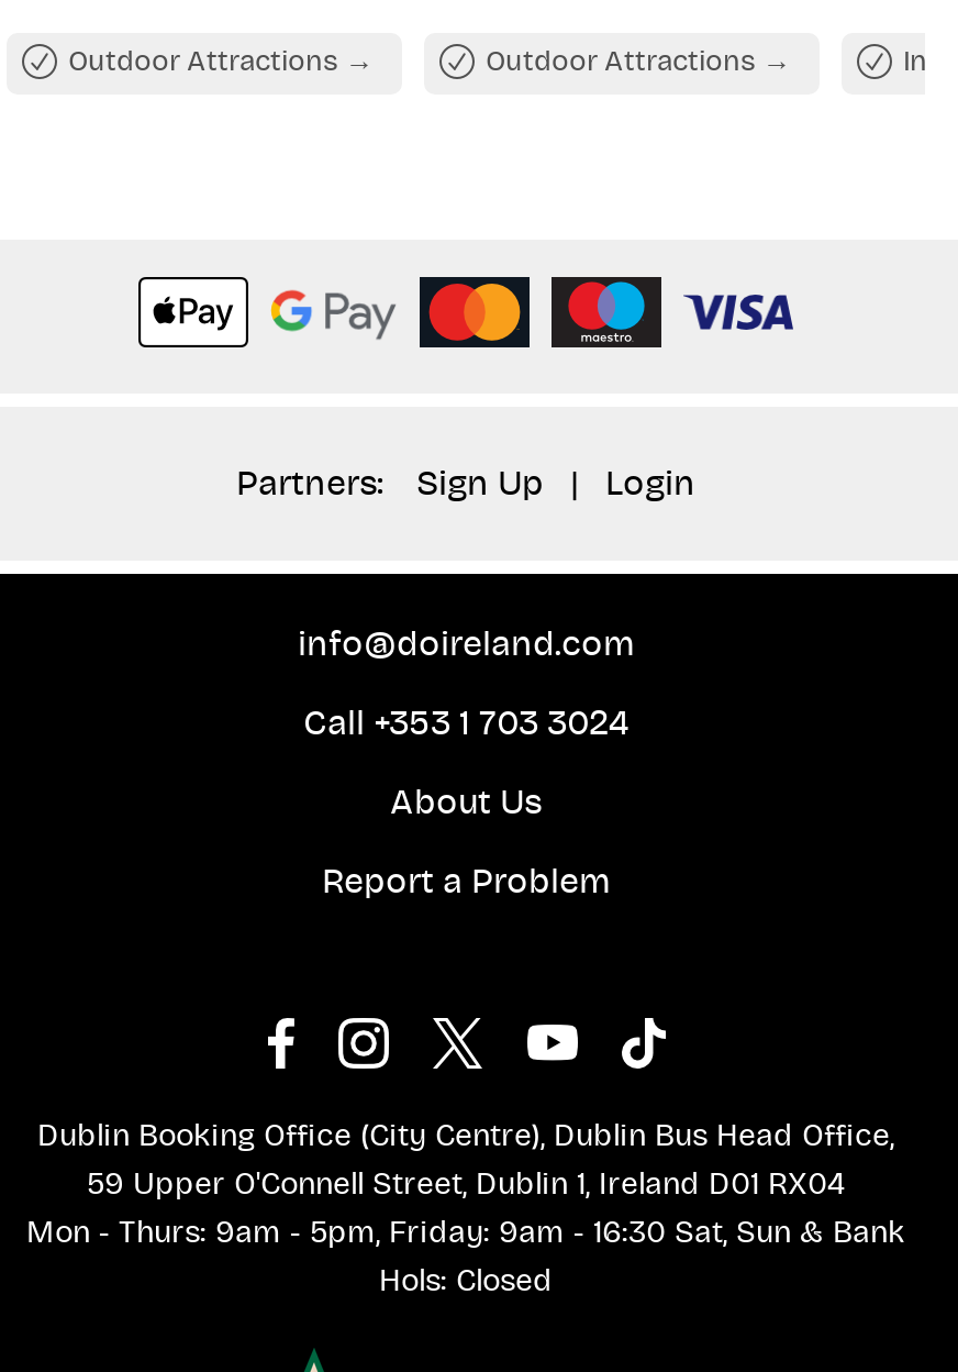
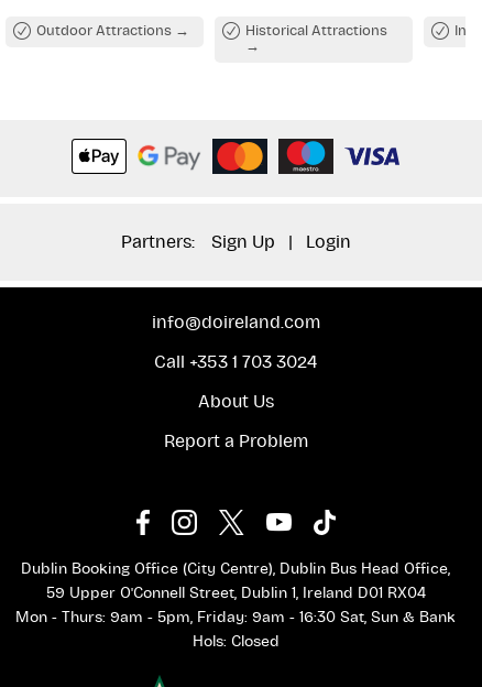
[486,48,762,77] Outdoor Attractions -> [245,24,387,39] Historical Attractions

